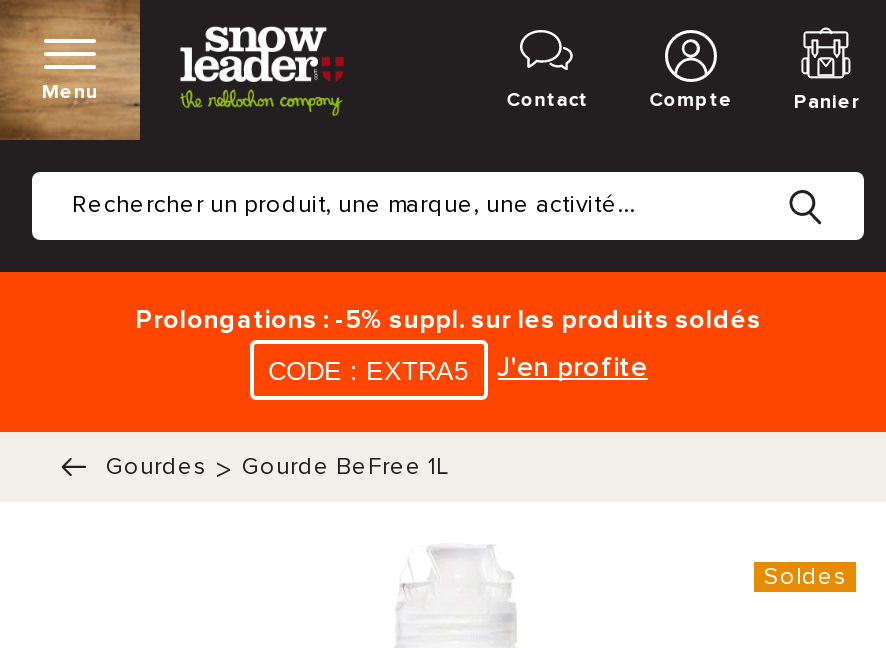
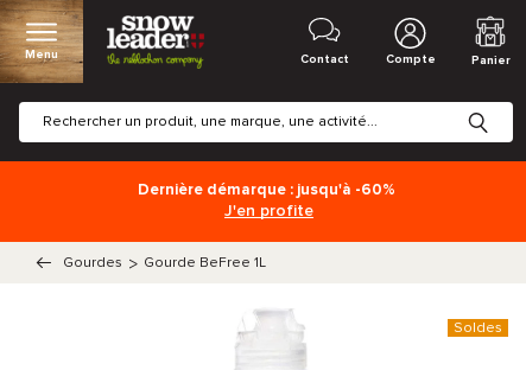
[135,308,761,385] Prolongations : -5% suppl. sur les produits soldés | CODE : EXTRA5 -> [137,183,395,198] Dernière démarque : jusqu'à -60%

